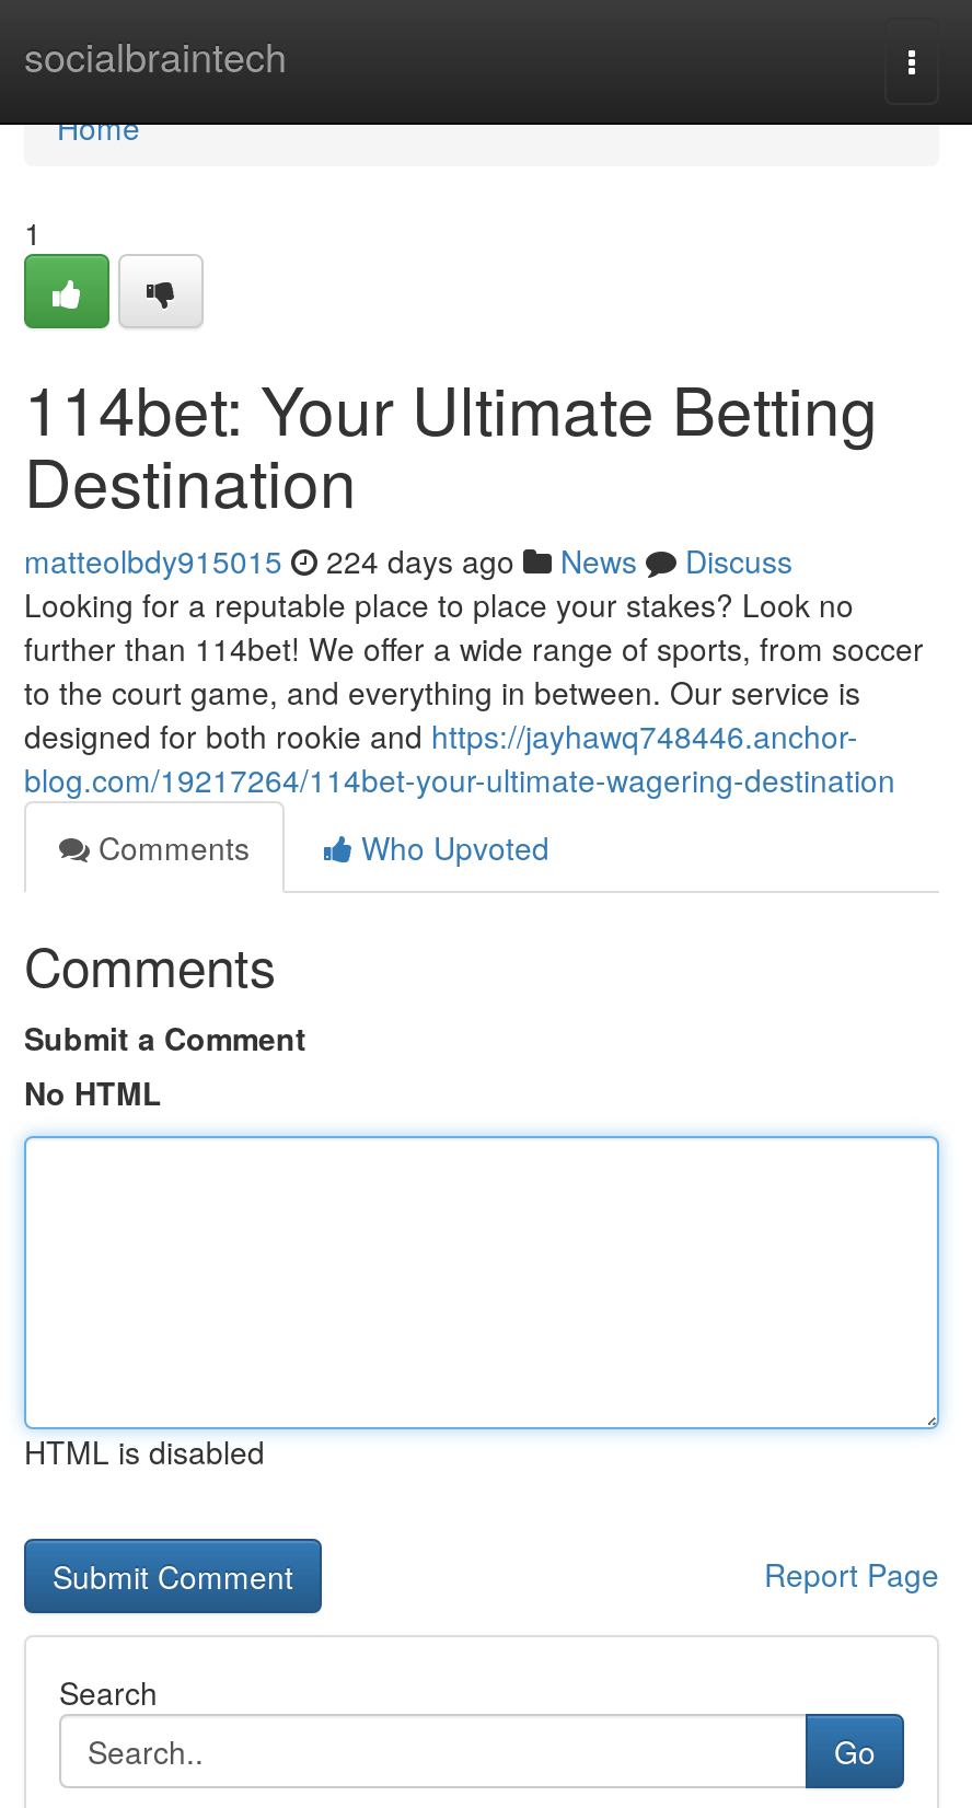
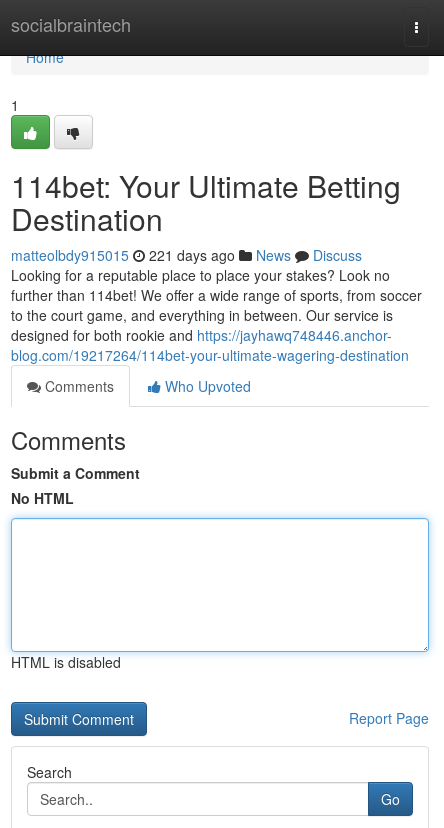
[24,538,792,582] matteolbdy915015 224 days ago News Discuss -> [11,245,362,265] matteolbdy915015 221 days ago News Discuss

